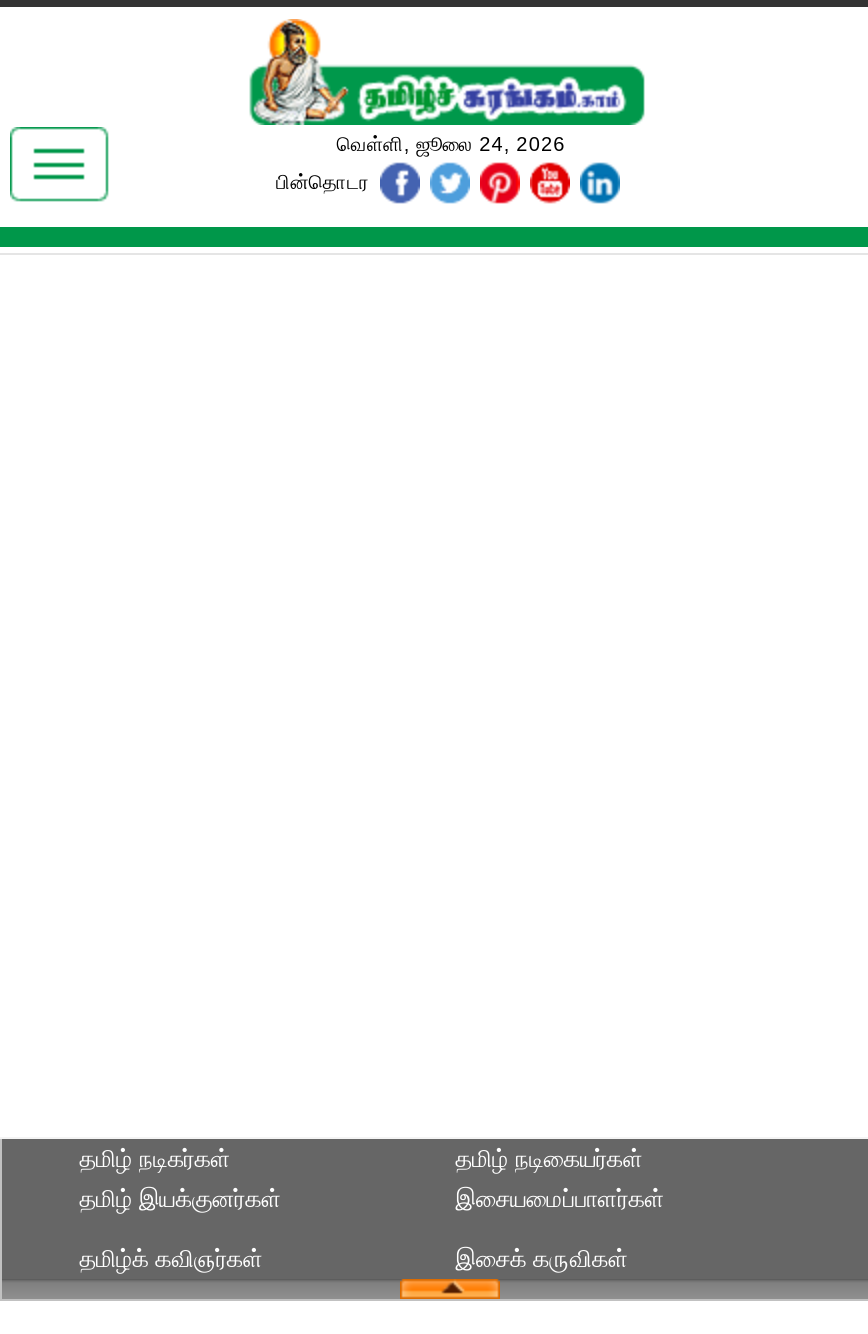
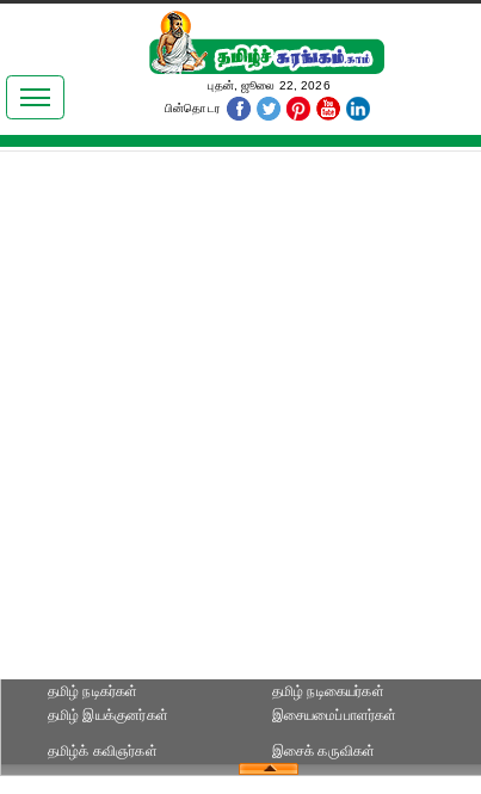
[330,133,566,155] வெள்ளி, ஜூலை 24, 2026 -> [204,79,330,92] புதன், ஜூலை 22, 2026

